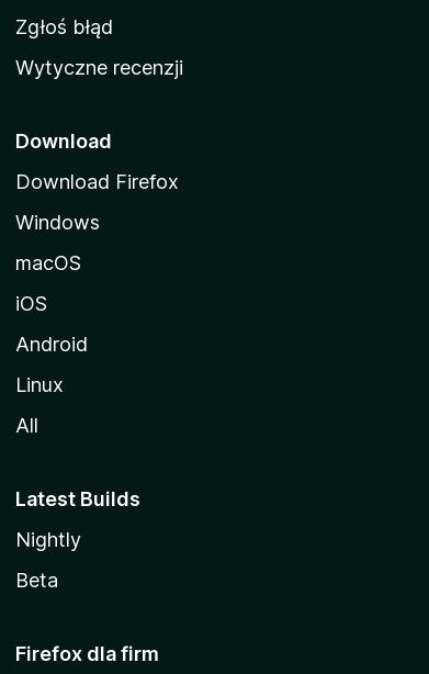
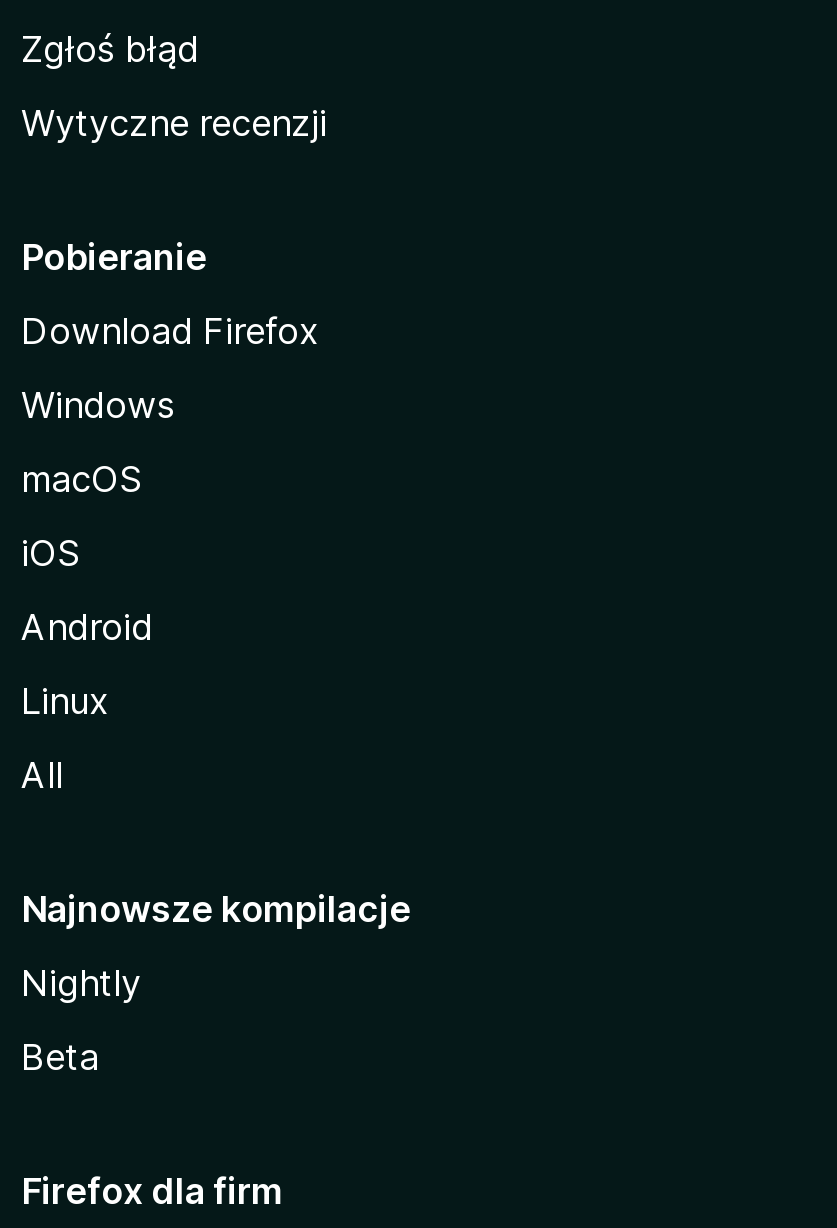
[15,130,112,153] Download -> [21,236,207,278] Pobieranie
[15,487,140,510] Latest Builds -> [21,888,411,930] Najnowsze kompilacje

